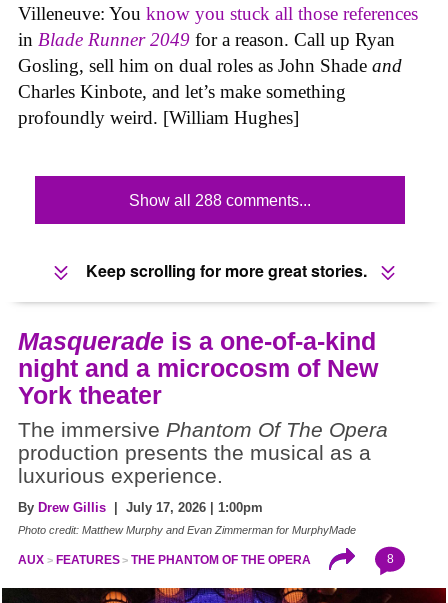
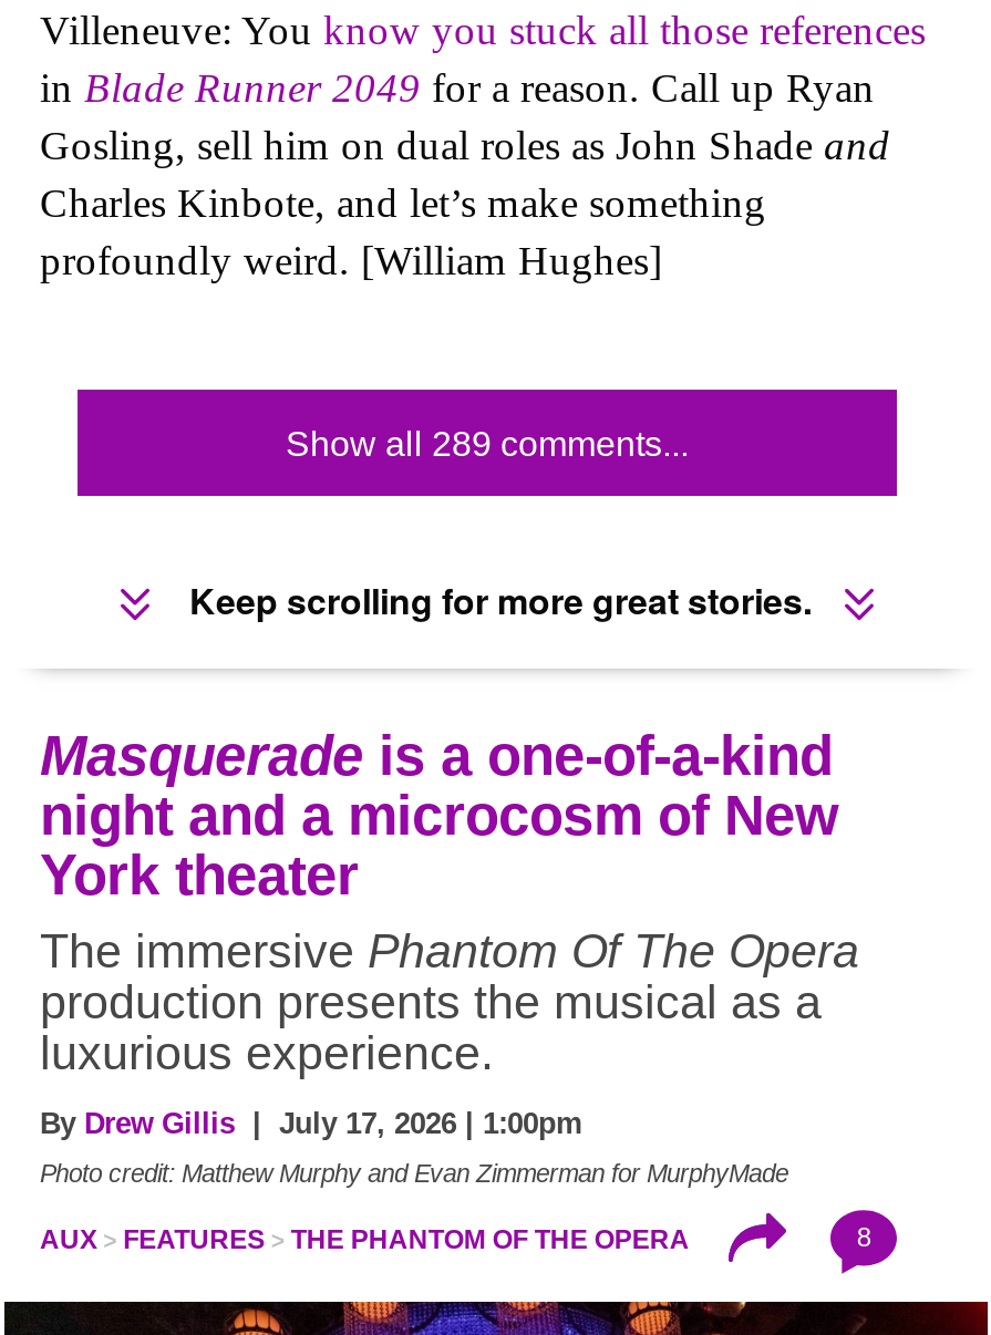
[129,192,311,209] Show all 288 comments... -> [286,425,689,462] Show all 289 comments...

